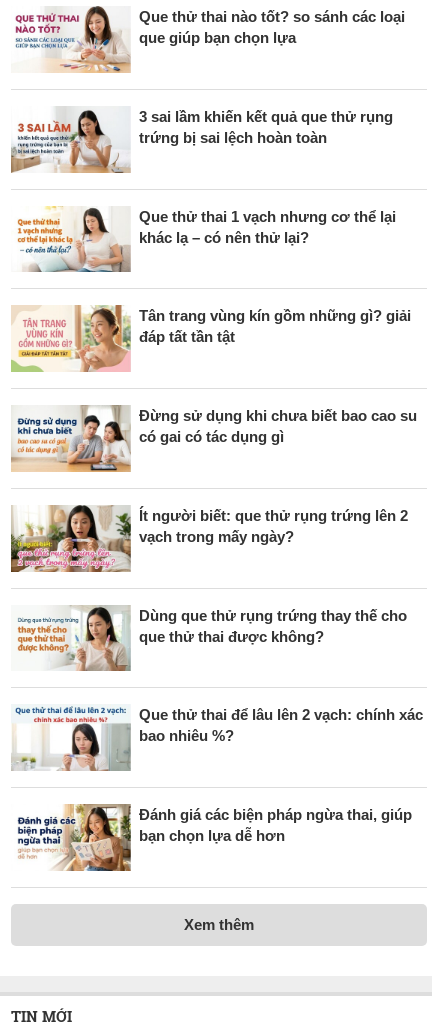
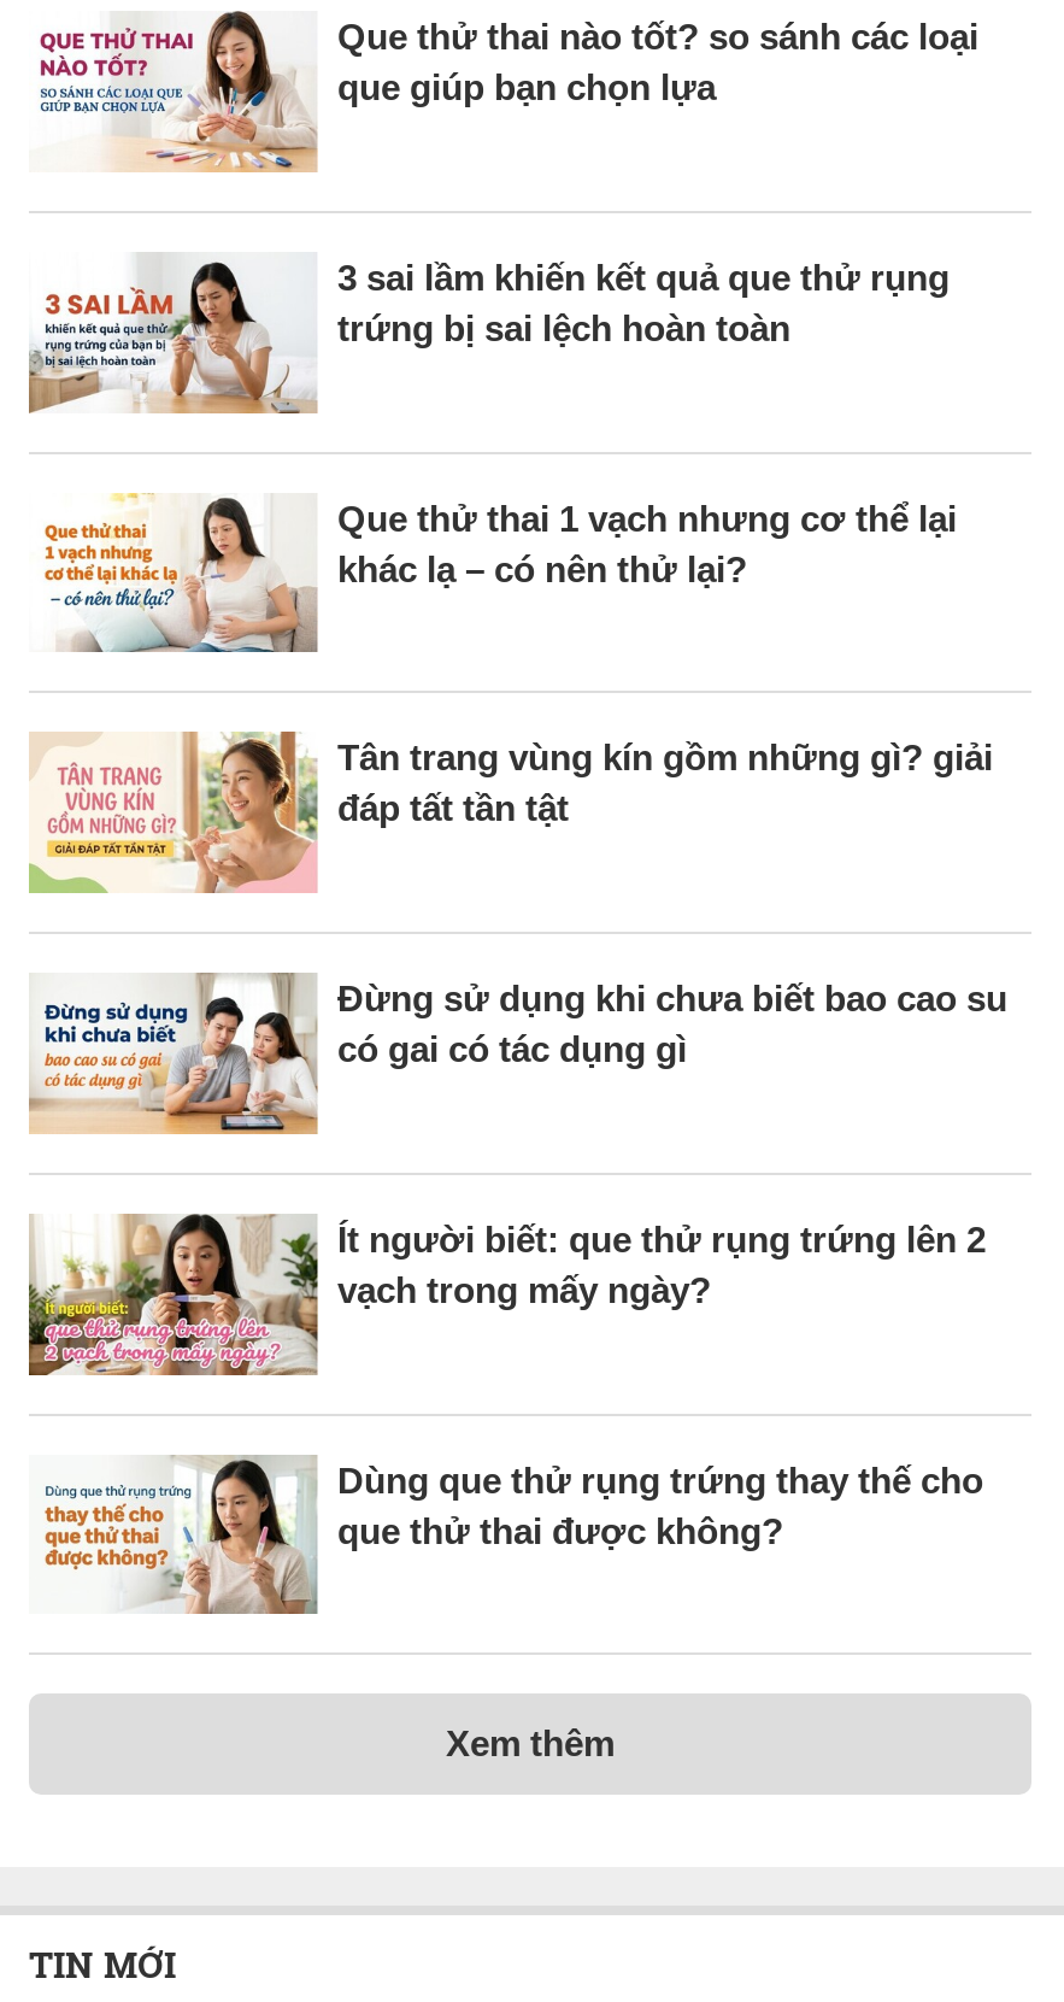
[11,706,423,771] [image] | Que thử thai để lâu lên 2 vạch: chính xác | bao nhiêu %? -> none
[17,804,412,872] [image] | Đánh giá các biện pháp ngừa thai, giúp | bạn chọn lựa dễ hơn -> none

